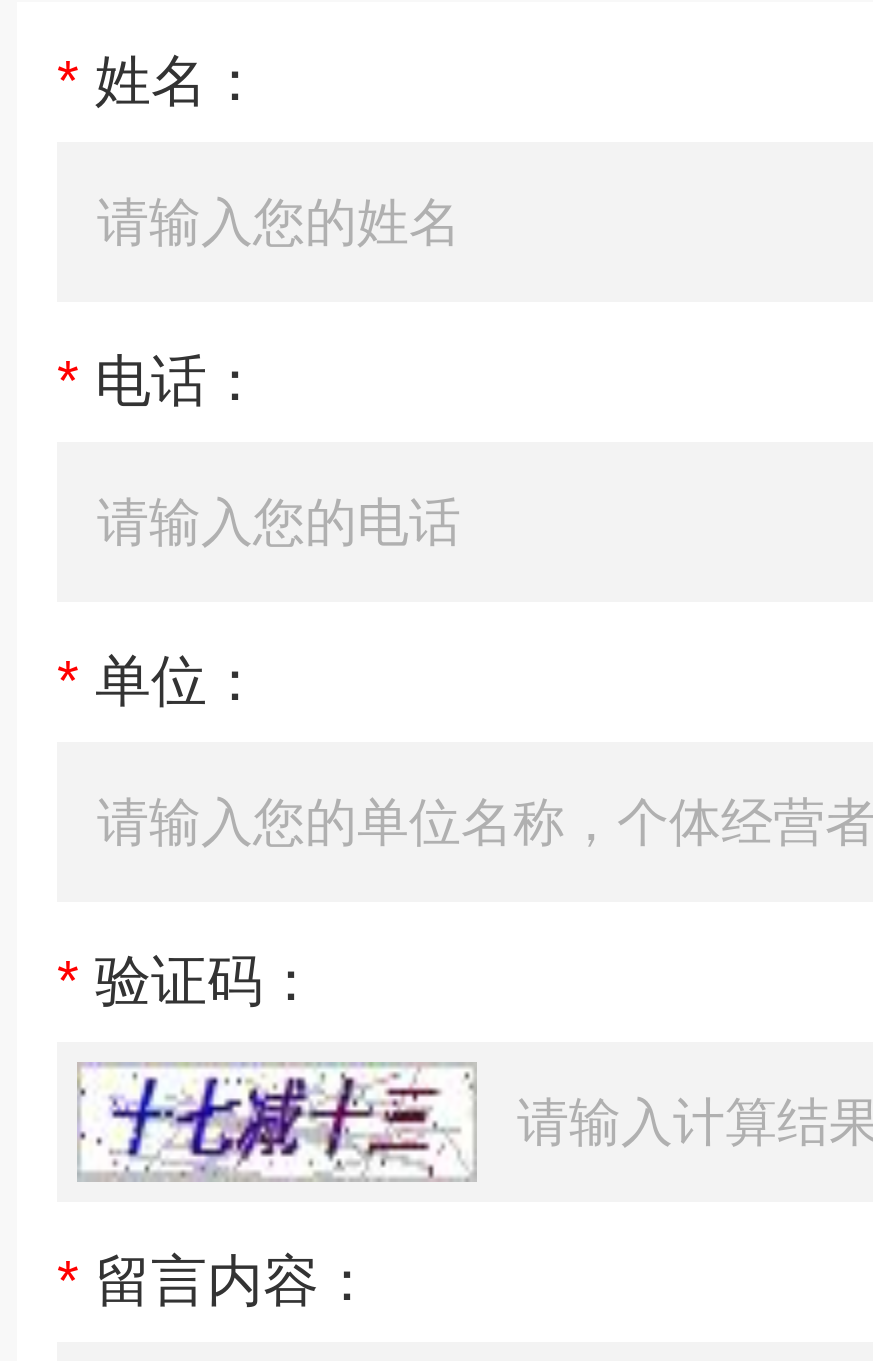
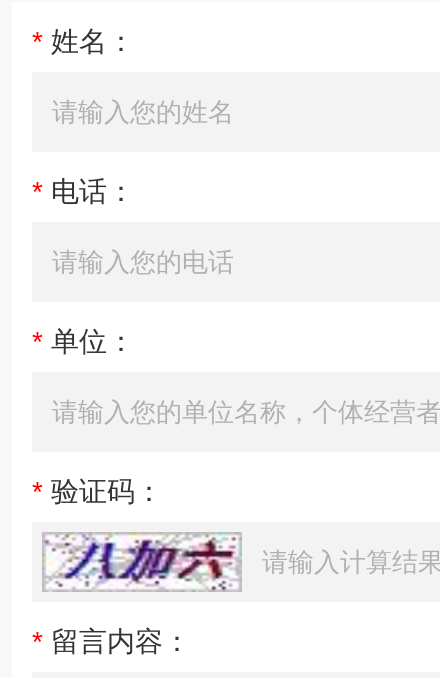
[77,1062,475,1180] [image] -> [42,532,242,591] [image]

